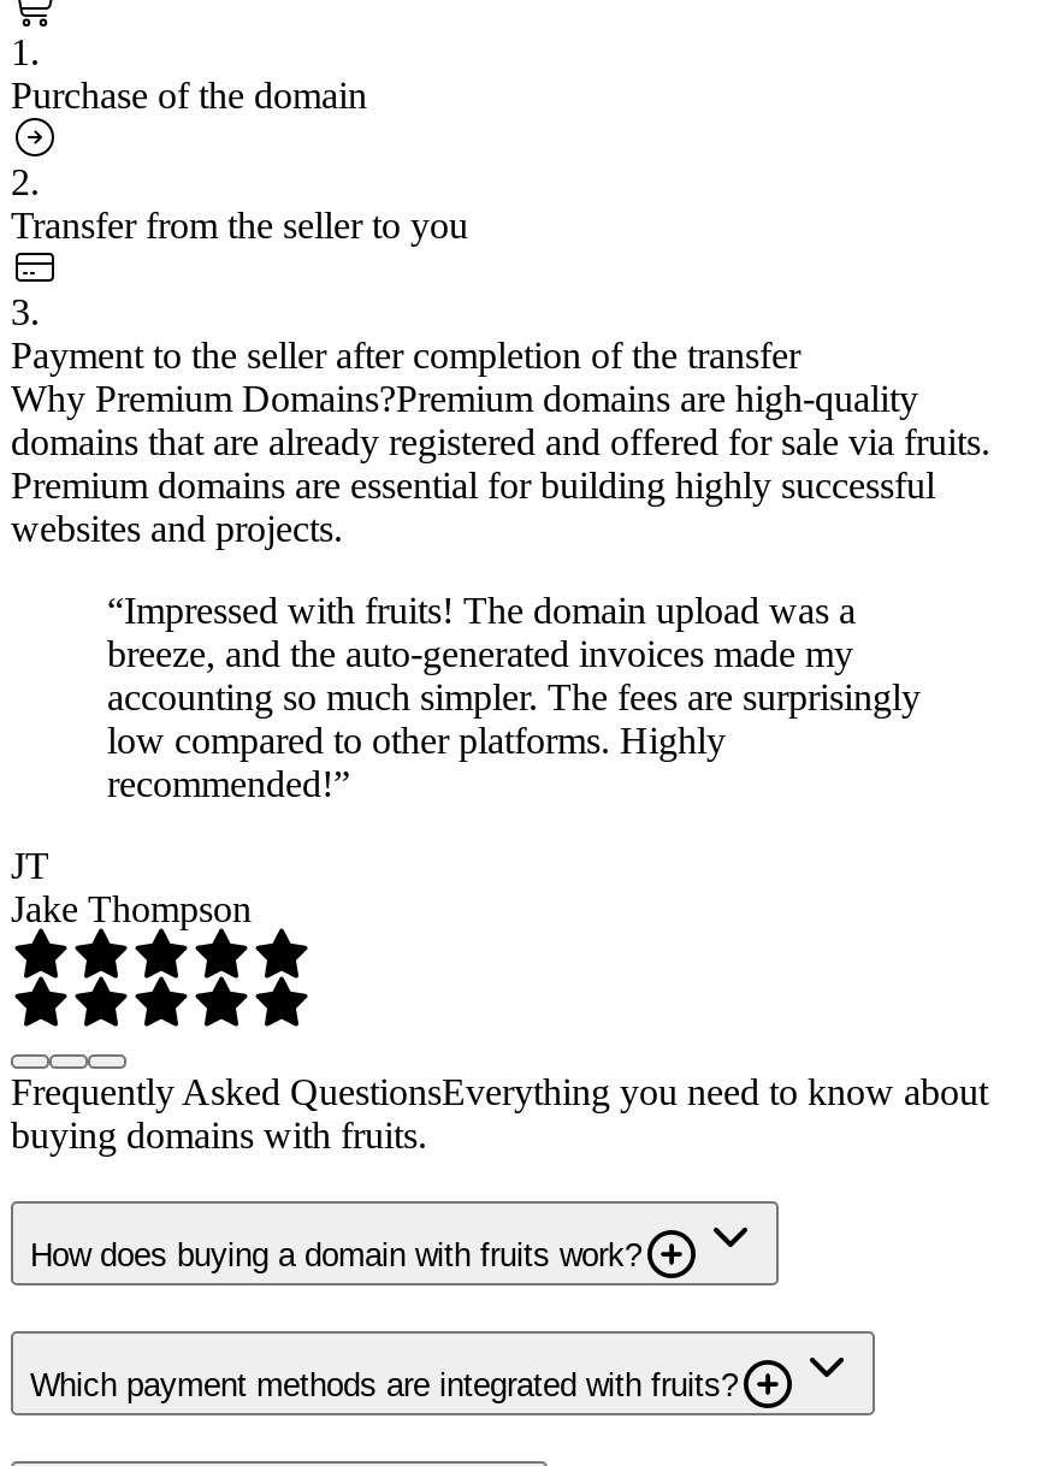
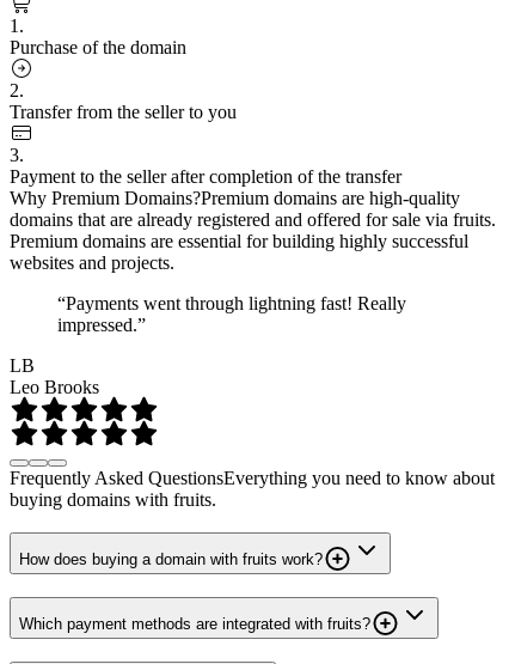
[107,589,921,803] “Impressed with fruits! The domain upload was a | breeze, and the auto-generated invoices made my | accounting so much simpler. The fees are surprisingly | low compared to other platforms. Highly | recommended!” -> [57,293,406,335] “Payments went through lightning fast! Really | impressed.”
[11,844,252,928] JT | Jake Thompson -> [10,355,99,397] LB | Leo Brooks

